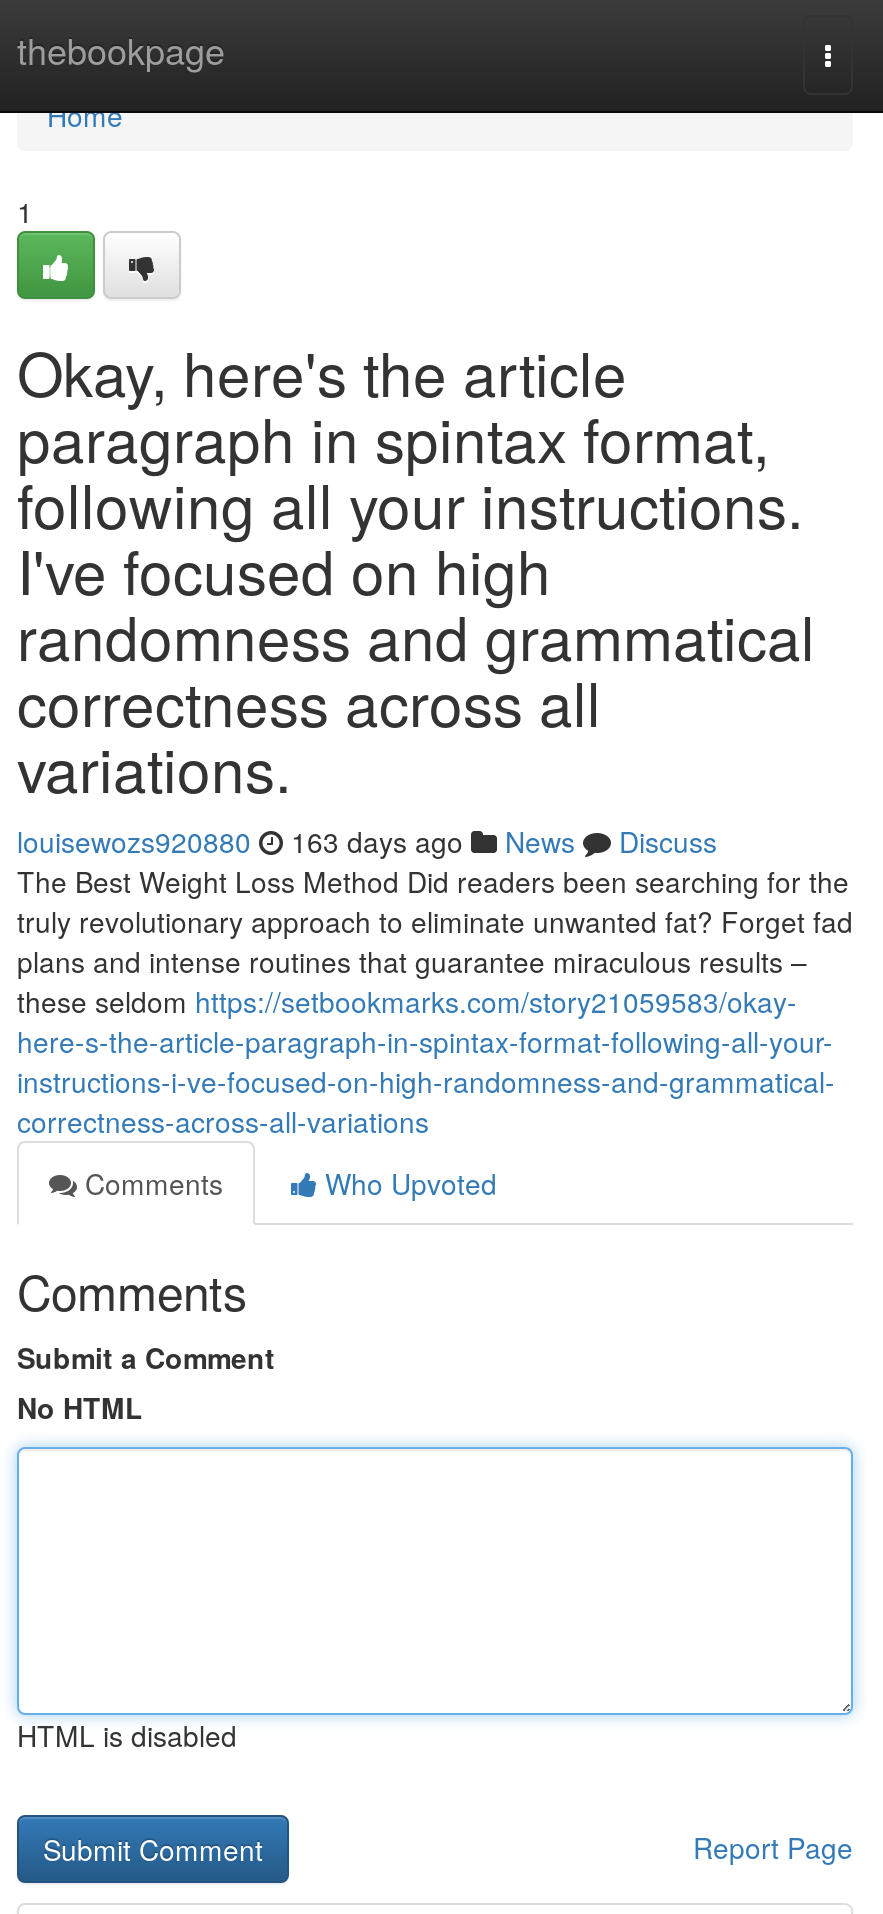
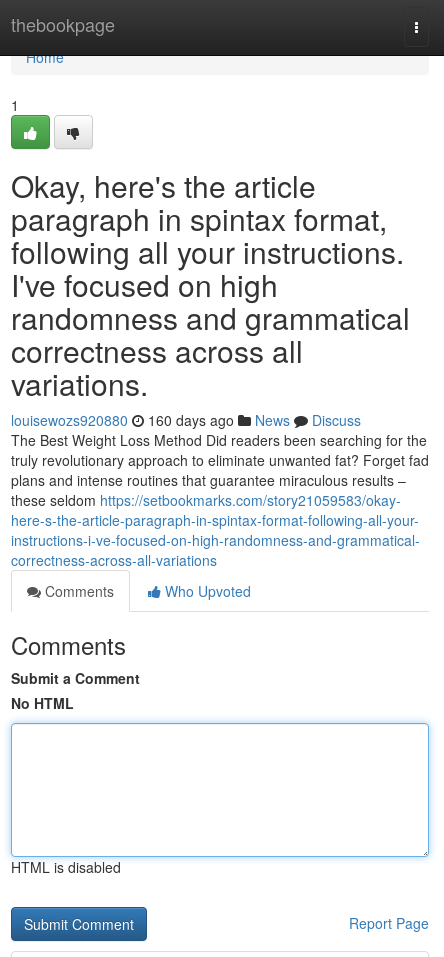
[17,821,717,861] louisewozs920880 163 days ago News Discuss -> [11,410,361,430] louisewozs920880 160 days ago News Discuss

